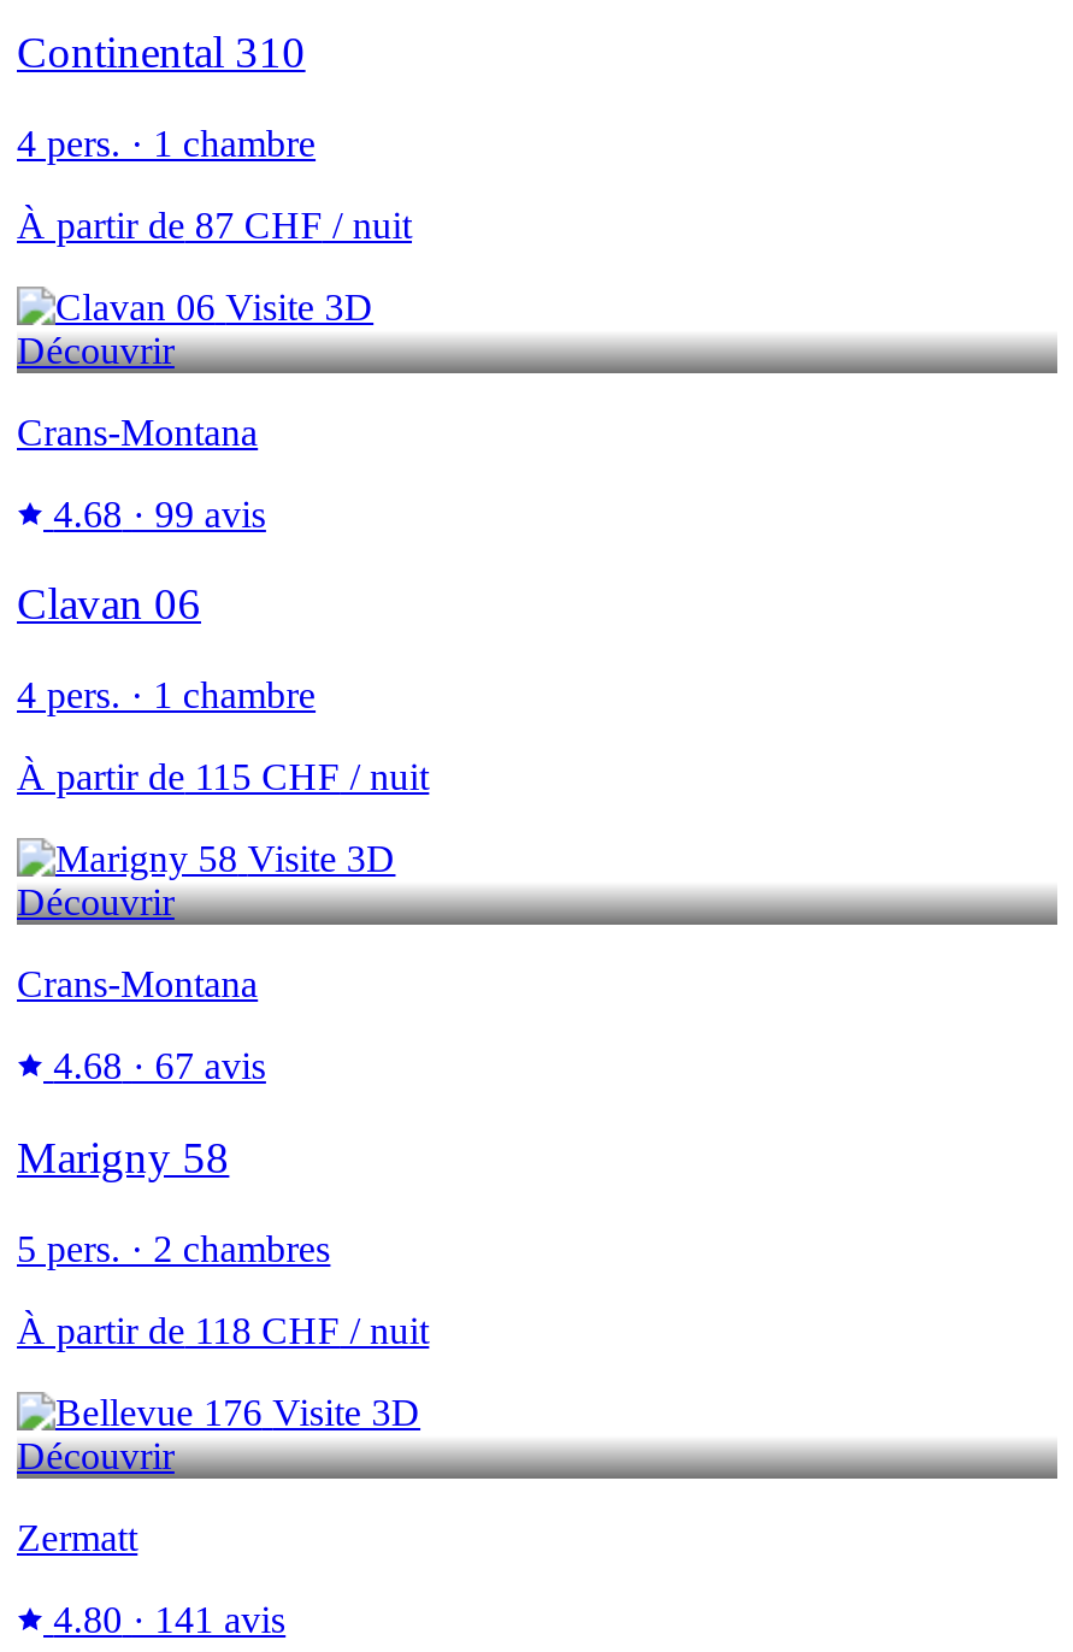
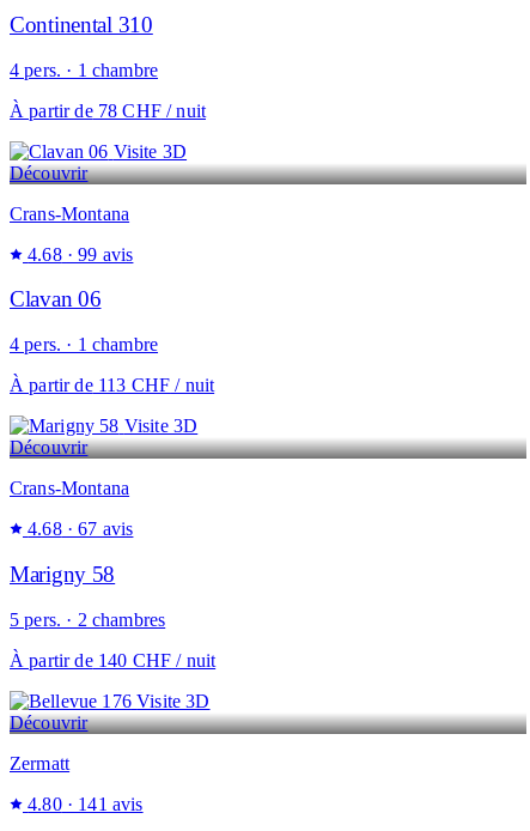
[17,204,412,245] À partir de 87 CHF / nuit -> [10,100,206,121] À partir de 78 CHF / nuit
[17,756,429,797] À partir de 115 CHF / nuit -> [10,375,214,395] À partir de 113 CHF / nuit
[17,1309,429,1350] À partir de 118 CHF / nuit -> [10,650,216,670] À partir de 140 CHF / nuit

